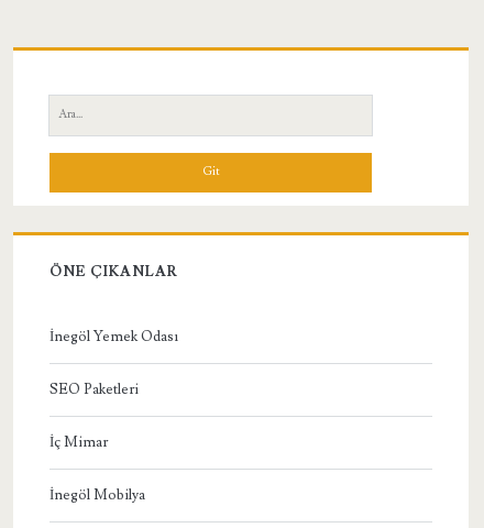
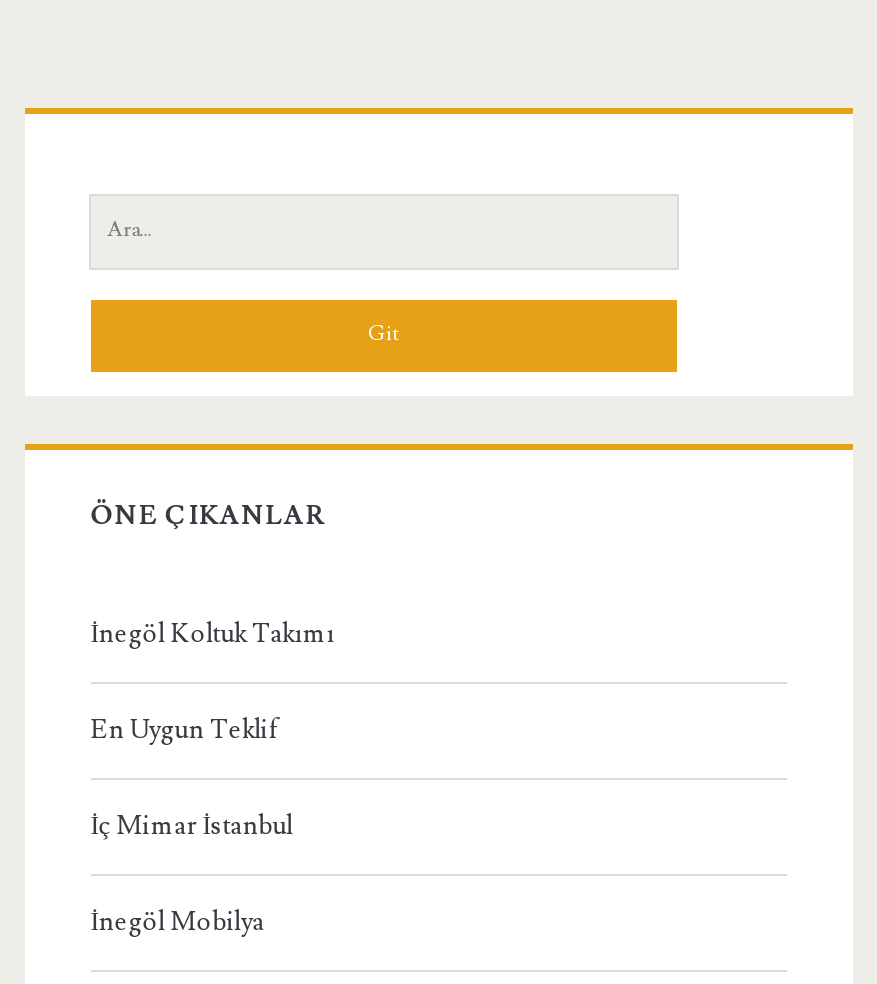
[49,327,178,345] İnegöl Yemek Odası -> [91,617,335,649] İnegöl Koltuk Takımı
[49,380,138,398] SEO Paketleri -> [91,713,281,745] En Uygun Teklif
[49,433,108,450] İç Mimar -> [91,809,293,841] İç Mimar İstanbul

